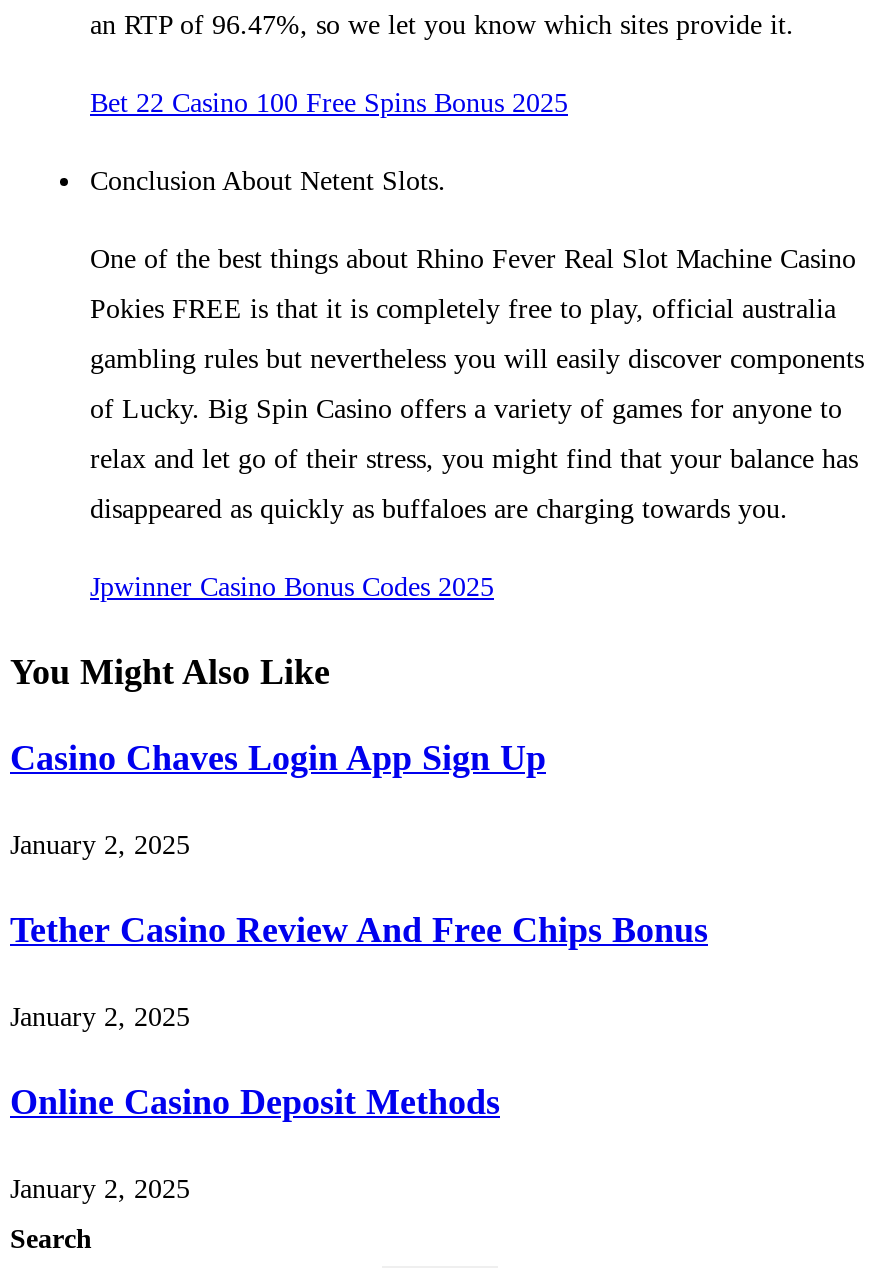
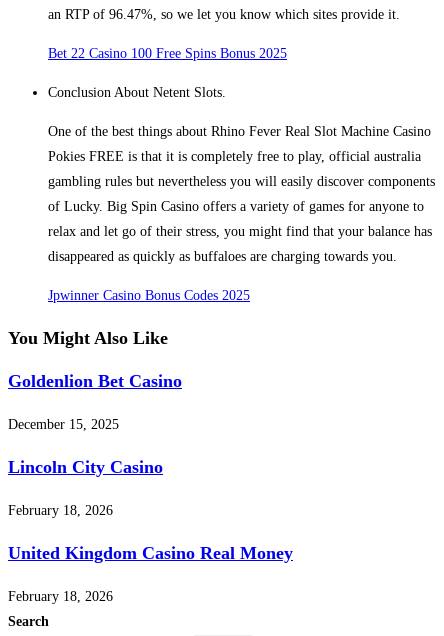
[10,737,546,777] Casino Chaves Login App Sign Up -> [8,371,182,391] Goldenlion Bet Casino
[10,829,190,859] January 2, 2025 -> [8,417,119,432] December 15, 2025
[10,909,708,949] Tether Casino Review And Free Chips Bonus -> [8,457,163,477] Lincoln City Casino
[10,1001,190,1031] January 2, 2025 -> [8,503,113,518] February 18, 2026
[10,1081,500,1121] Online Casino Deposit Methods -> [8,543,293,563] United Kingdom Casino Real Money
[10,1173,190,1203] January 2, 2025 -> [8,589,113,604] February 18, 2026

